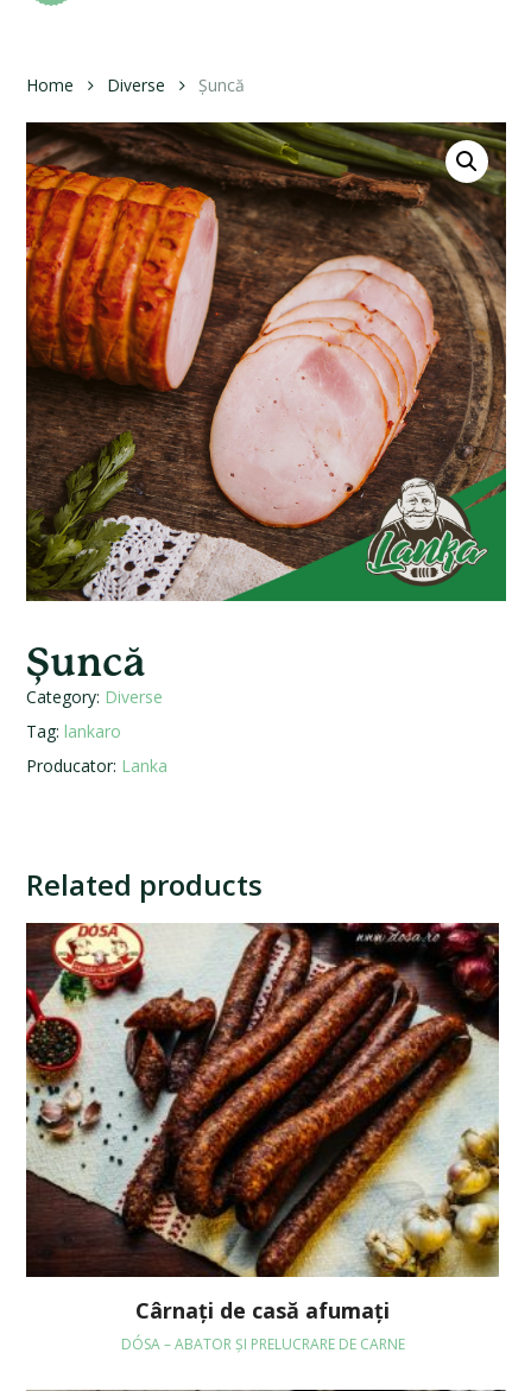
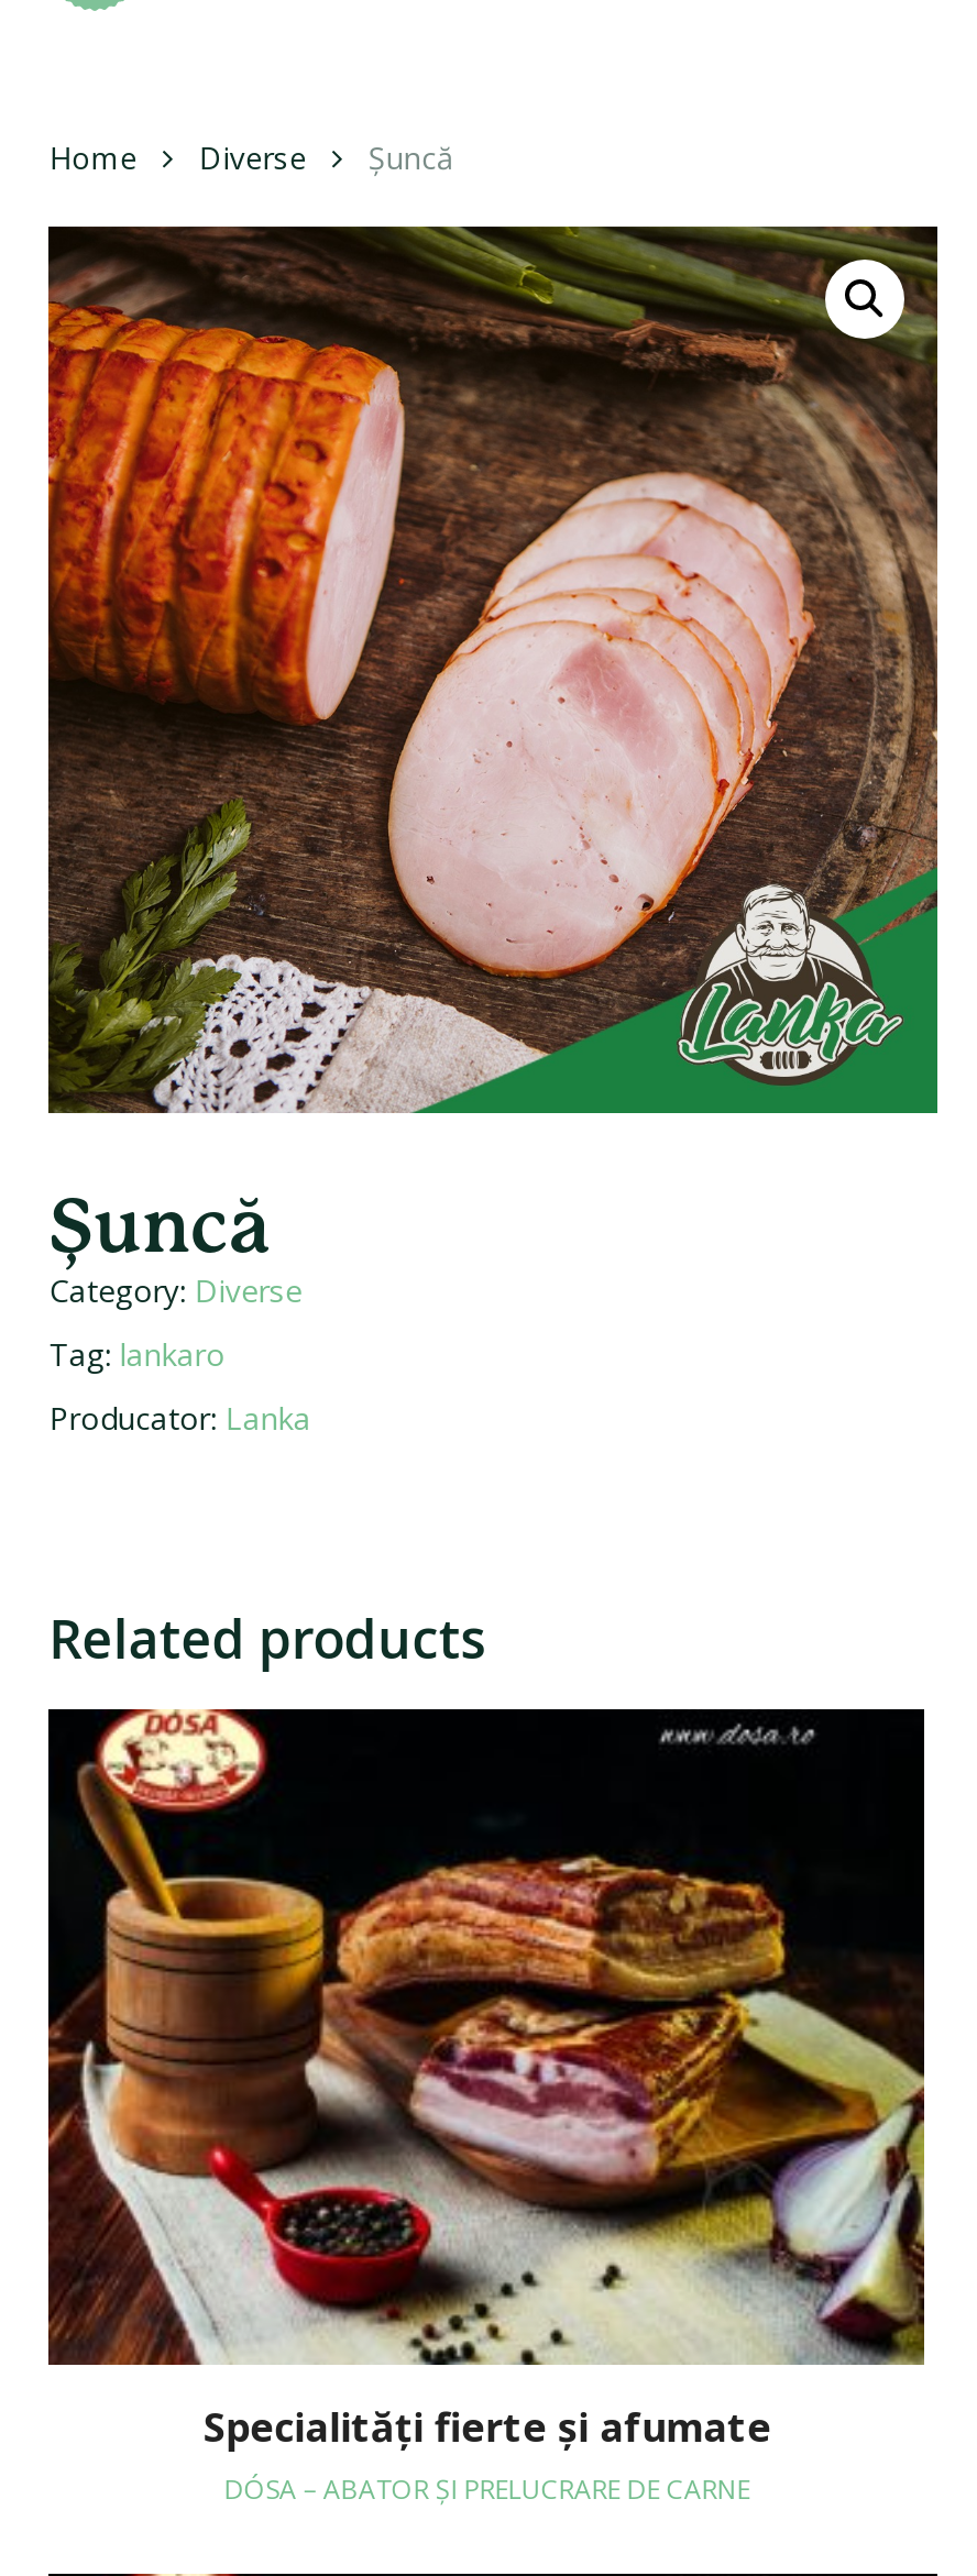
[25,922,500,1325] [image] | Cârnați de casă afumați -> [46,1707,926,2454] [image] | Specialități fierte și afumate

